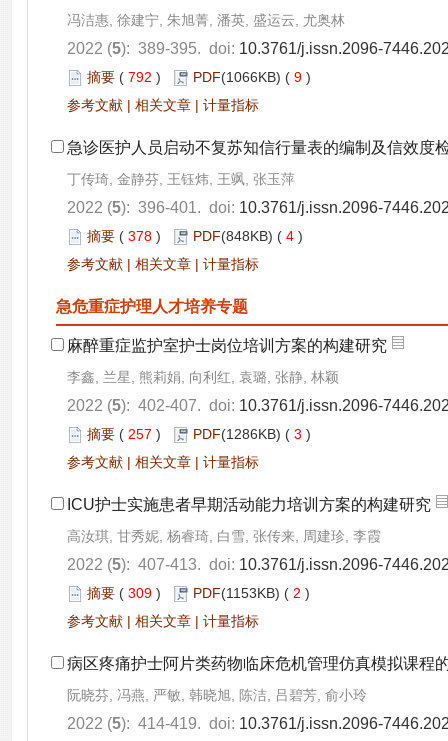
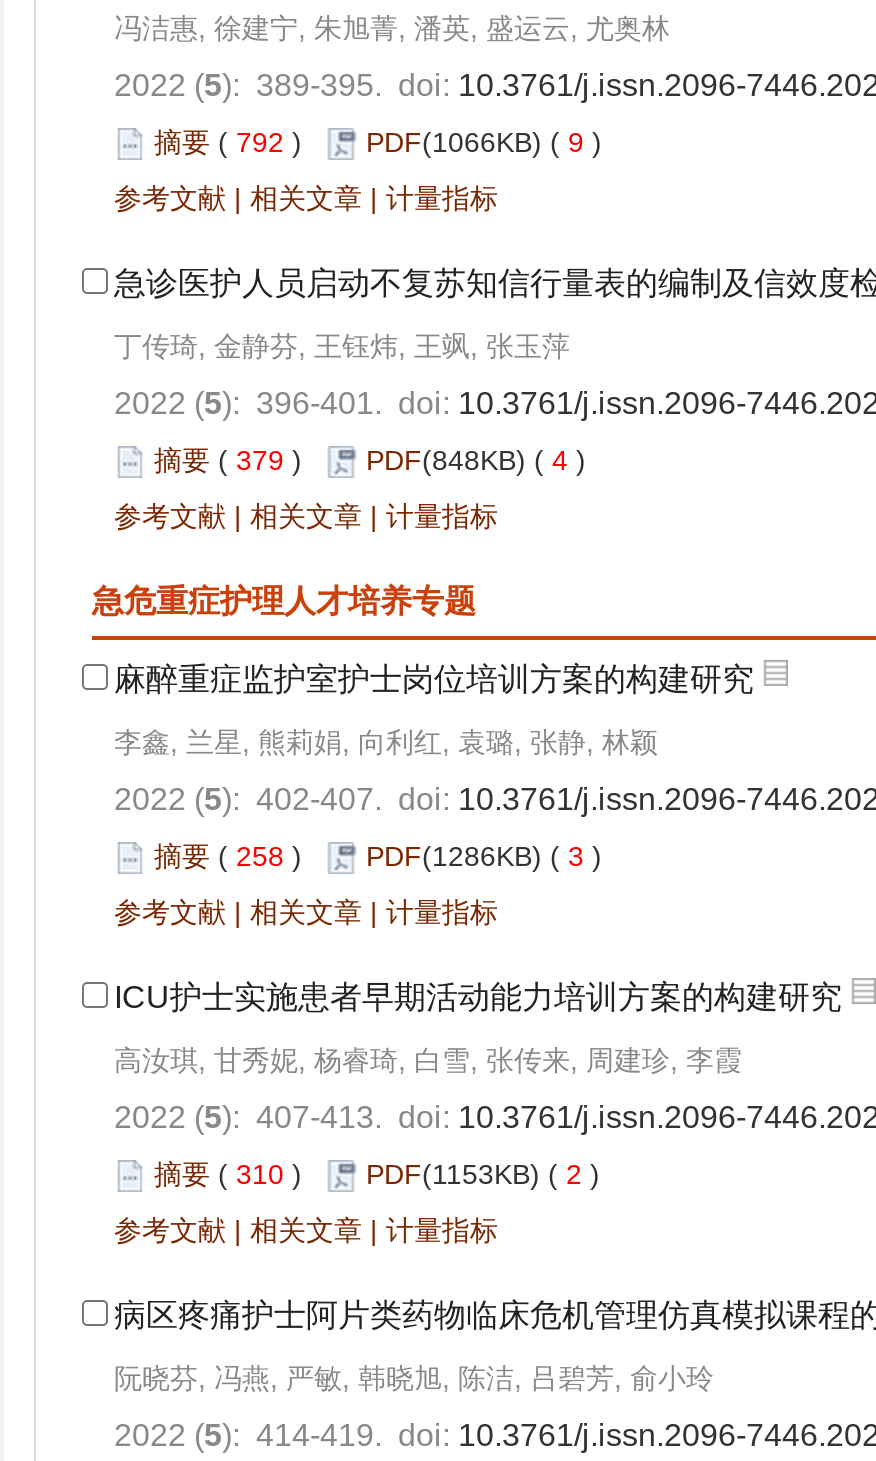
[87,228,311,244] 摘要( 378) PDF(848KB) ( 4) -> [154,444,602,476] 摘要( 379) PDF(848KB) ( 4)
[87,426,319,442] 摘要( 257) PDF(1286KB) ( 3) -> [154,840,618,872] 摘要( 258) PDF(1286KB) ( 3)
[87,585,318,601] 摘要( 309) PDF(1153KB) ( 2) -> [154,1158,616,1190] 摘要( 310) PDF(1153KB) ( 2)

